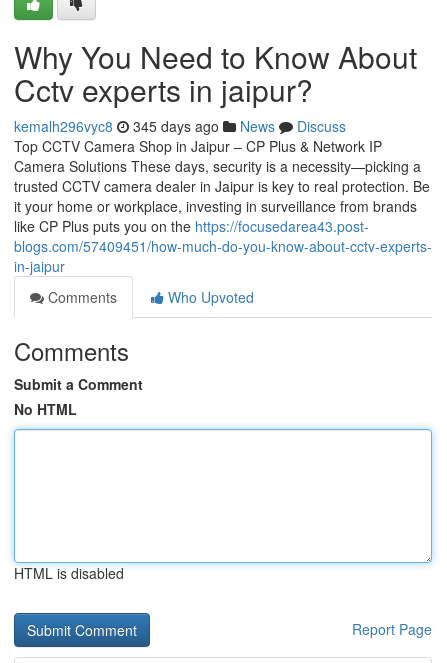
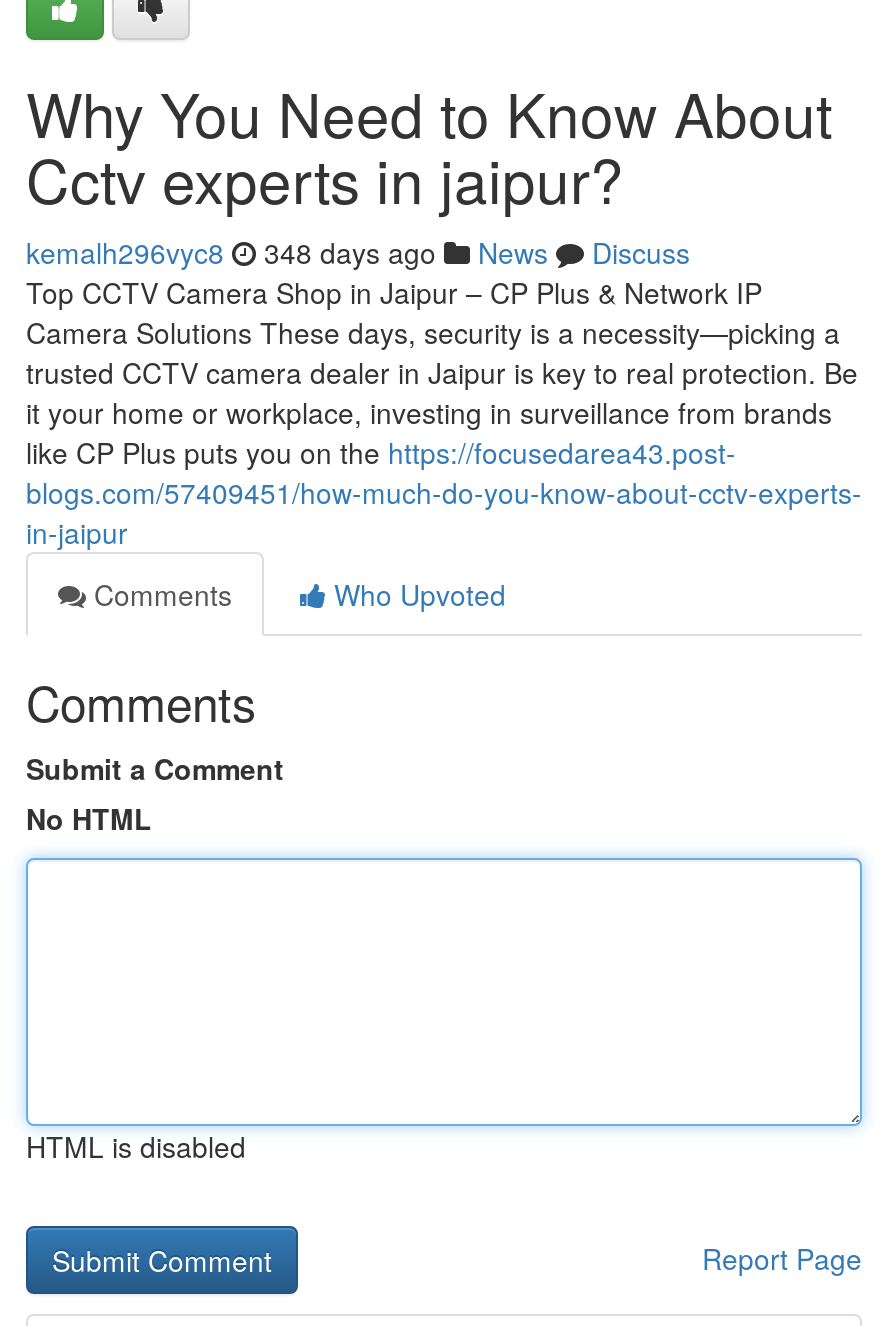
[14,116,346,136] kemalh296vyc8 345 days ago News Discuss -> [26,232,690,272] kemalh296vyc8 348 days ago News Discuss

